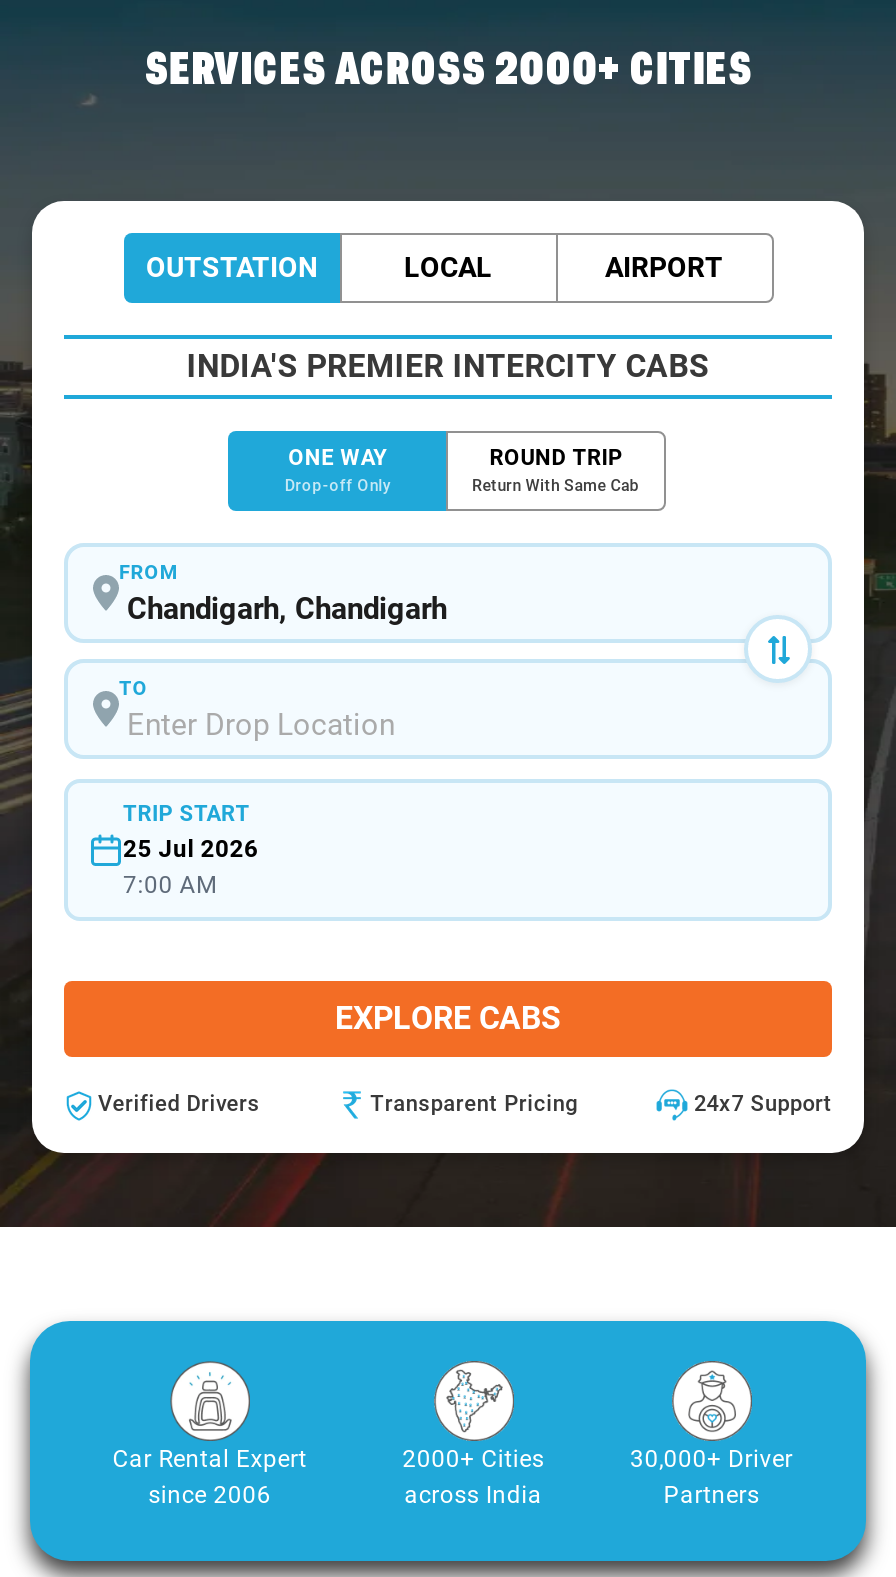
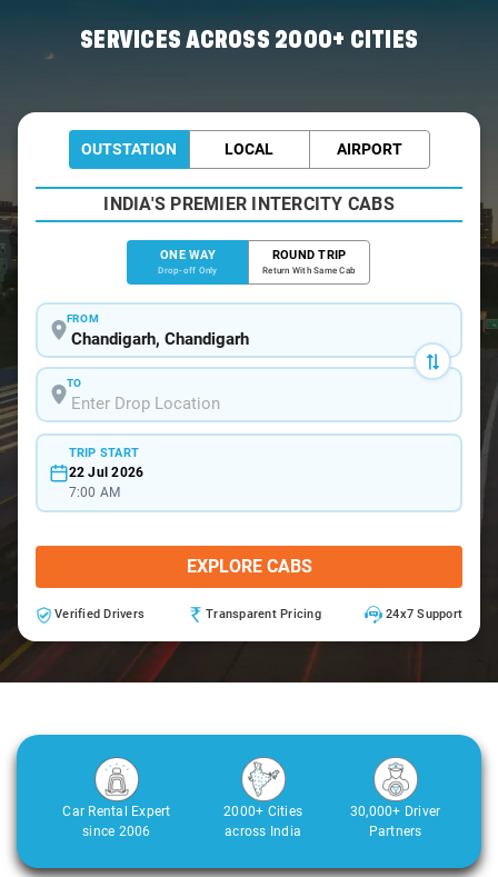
[123,834,258,862] 25 Jul 2026 -> [68,464,144,480] 22 Jul 2026

